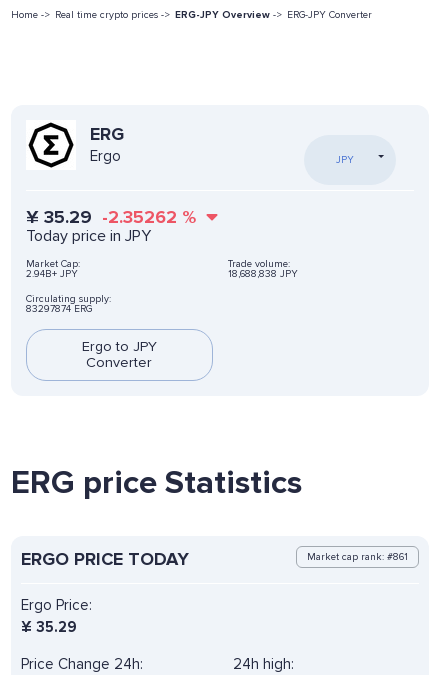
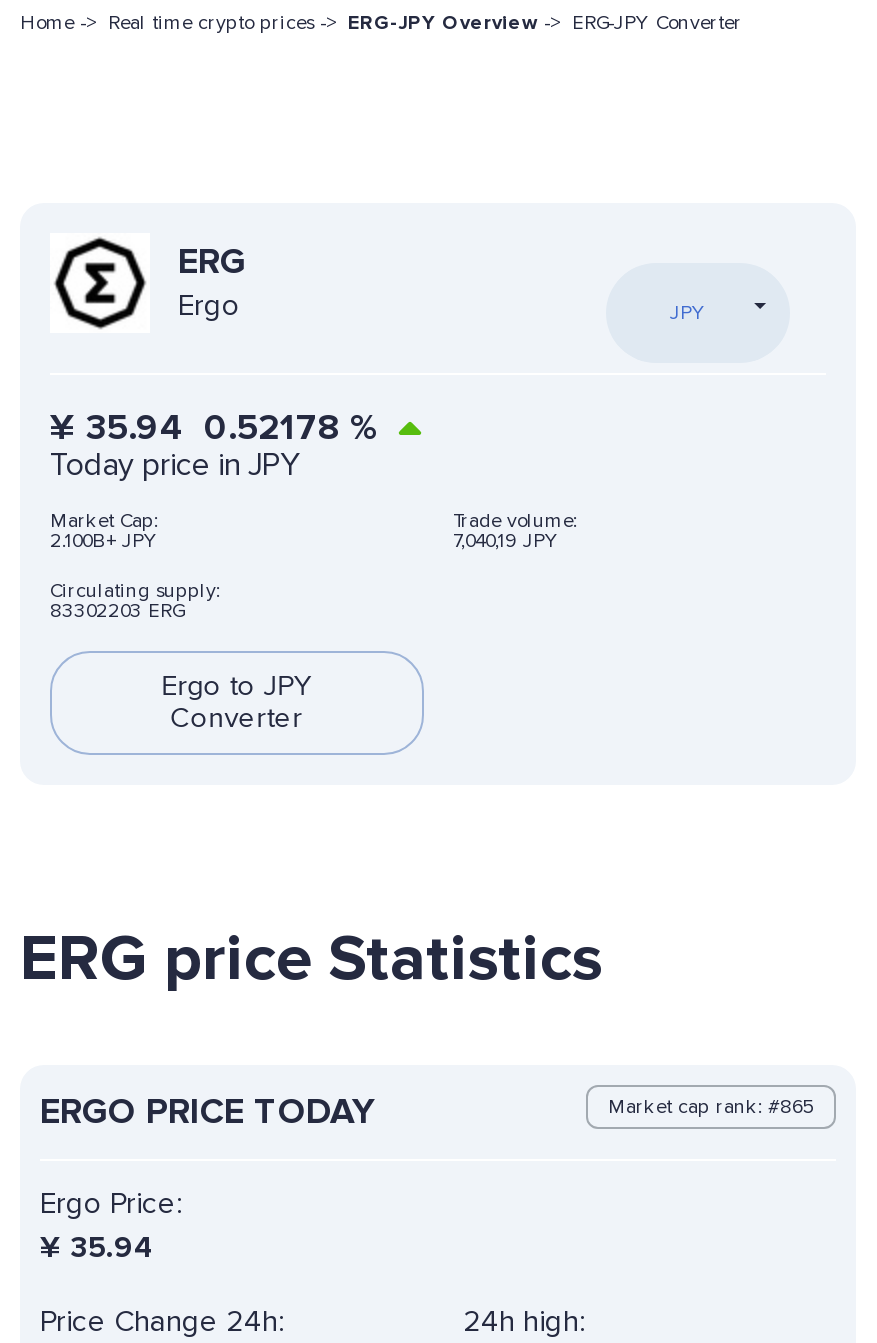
[26,206,201,228] ¥35.29 -2.35262% -> [50,405,388,449] ¥35.94 0.52178%
[26,268,78,280] 2.94B+ JPY -> [50,529,158,553] 2.100B+ JPY
[227,268,297,280] 18,688,838 JPY -> [453,529,559,553] 7,040,19 JPY
[26,303,92,315] 83297874 ERG -> [50,599,184,623] 83302203 ERG
[307,551,408,563] Market cap rank: #861 -> [608,1095,814,1119] Market cap rank: #865
[21,618,77,636] ¥35.29 -> [40,1229,154,1265] ¥35.94

